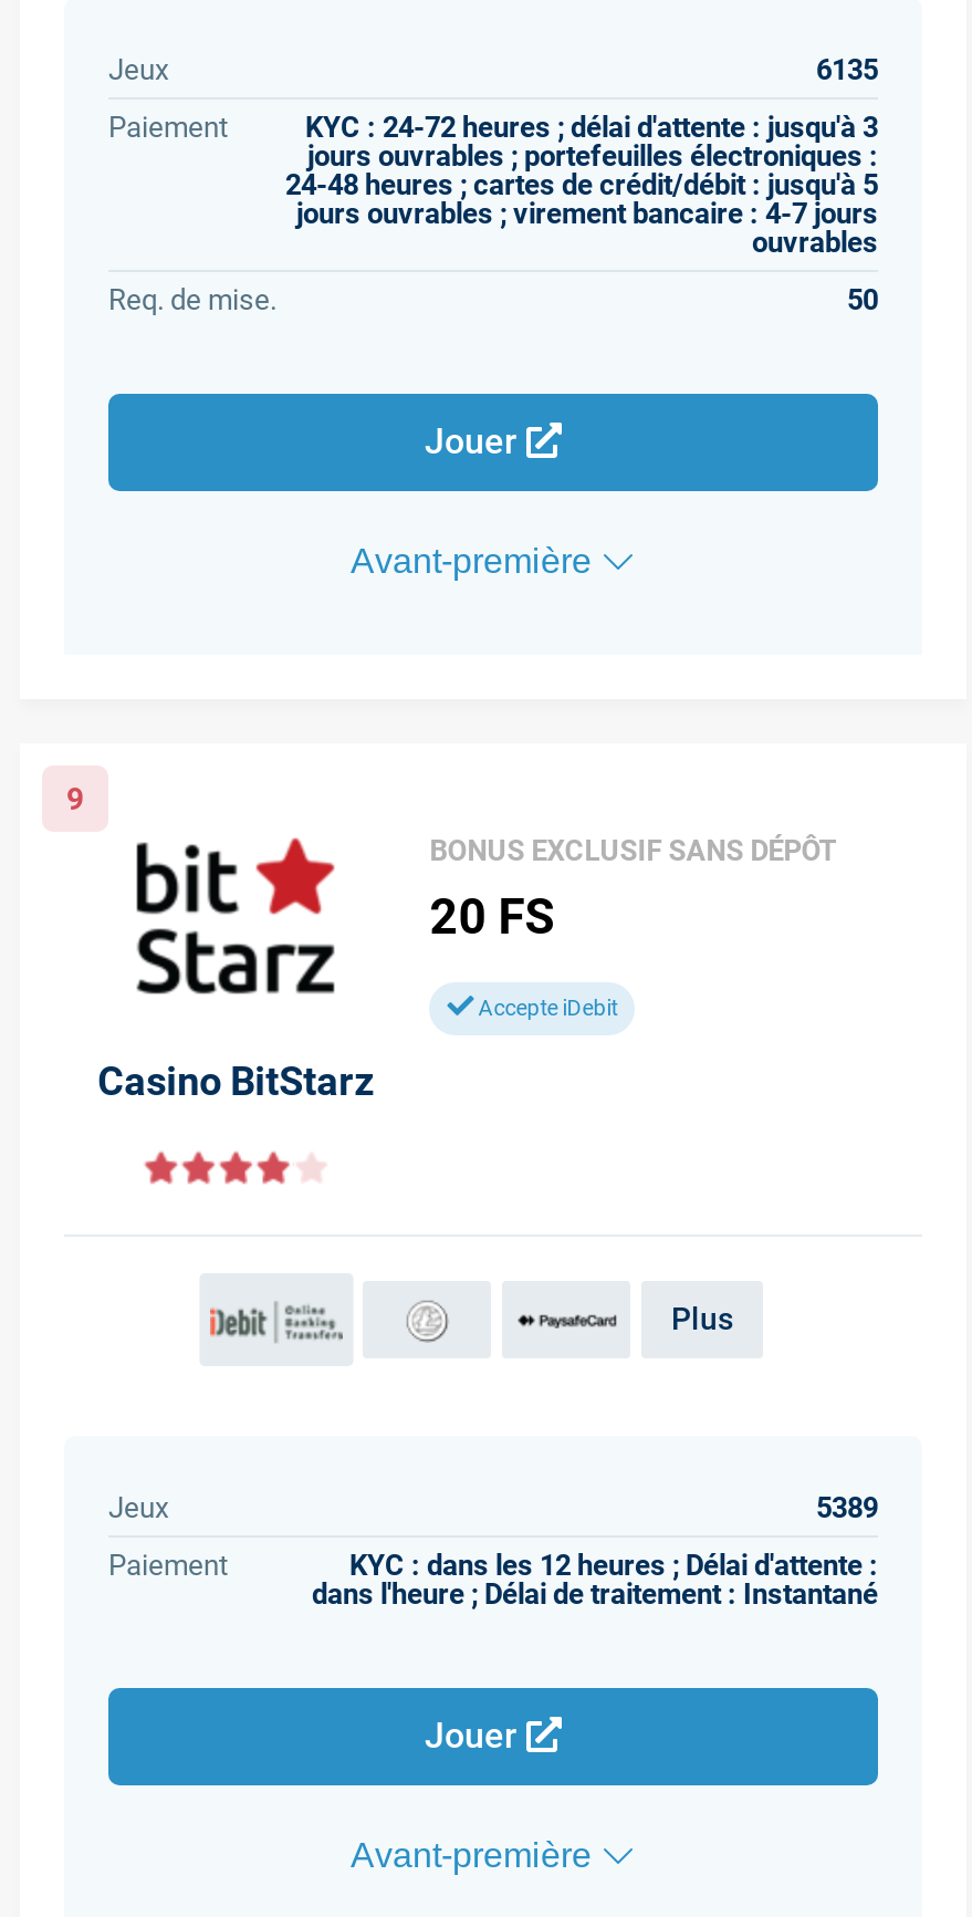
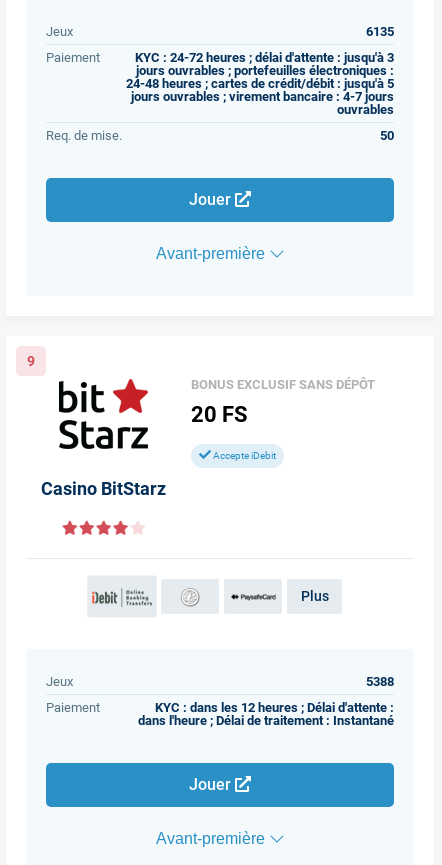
[816,1491,878,1524] 5389 -> [366,674,394,689] 5388

